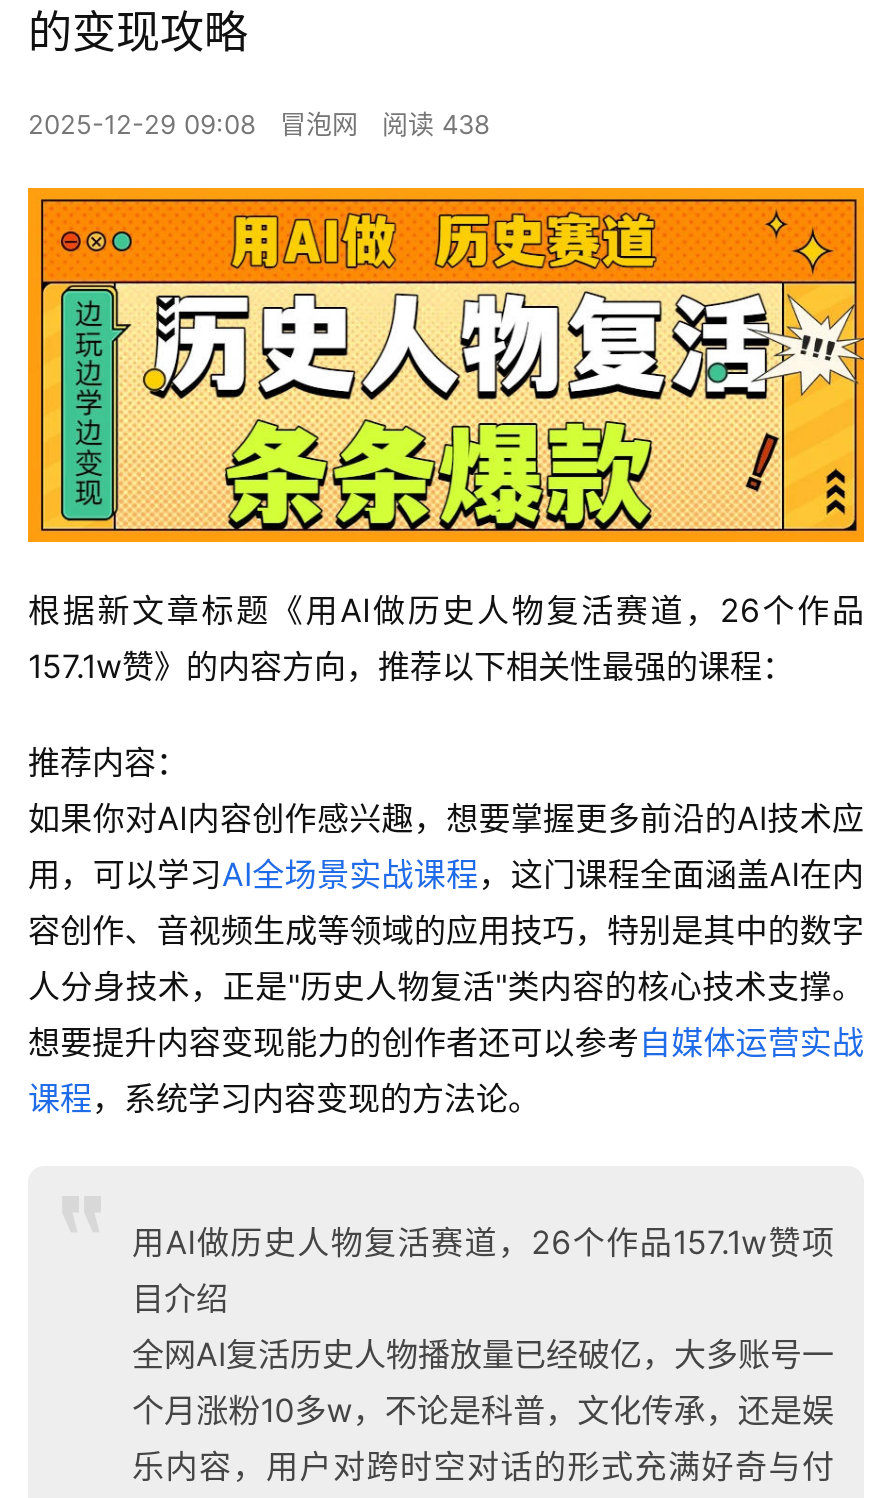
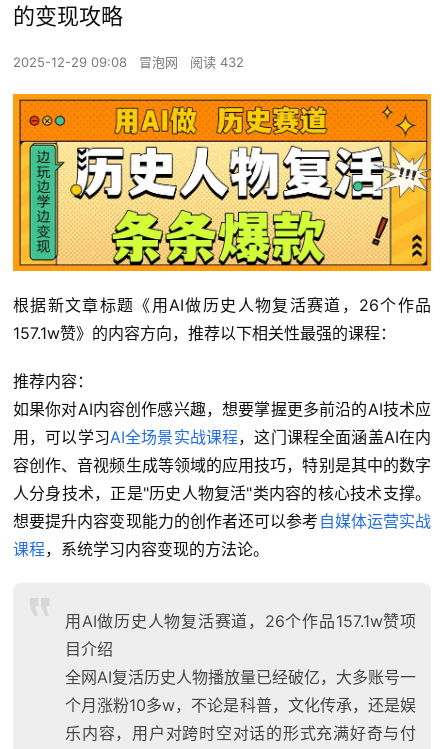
[28,108,490,140] 2025-12-29 09:08 冒泡网 阅读 438 -> [13,54,244,70] 2025-12-29 09:08 冒泡网 阅读 432

